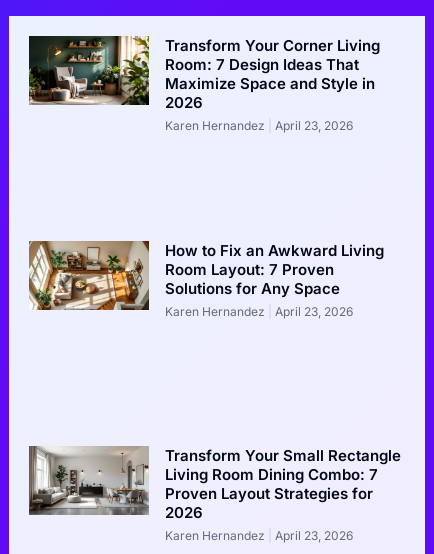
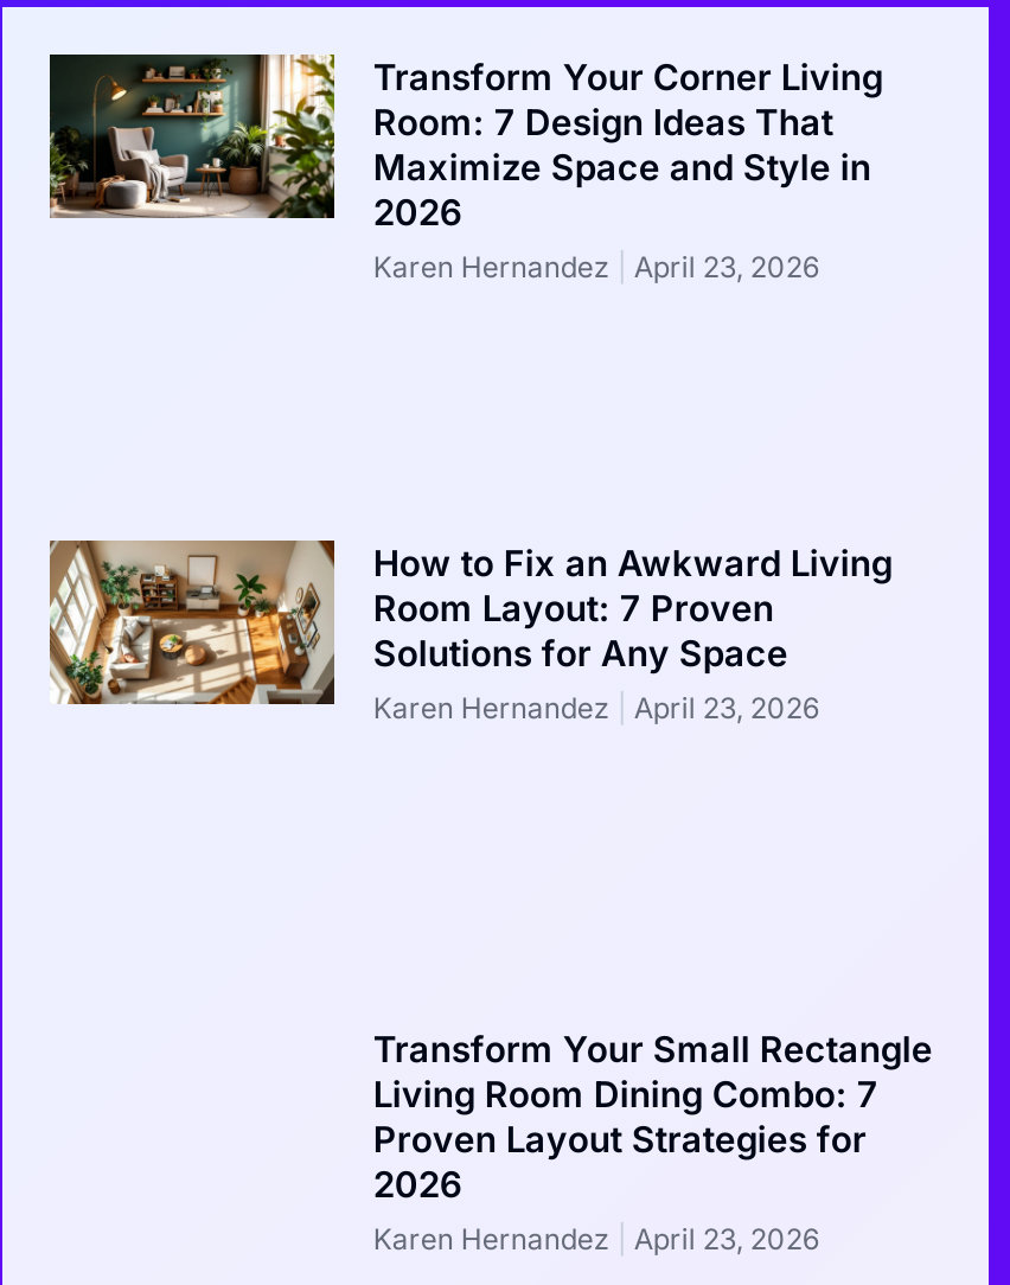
[28,445,150,516] [image] -> none

